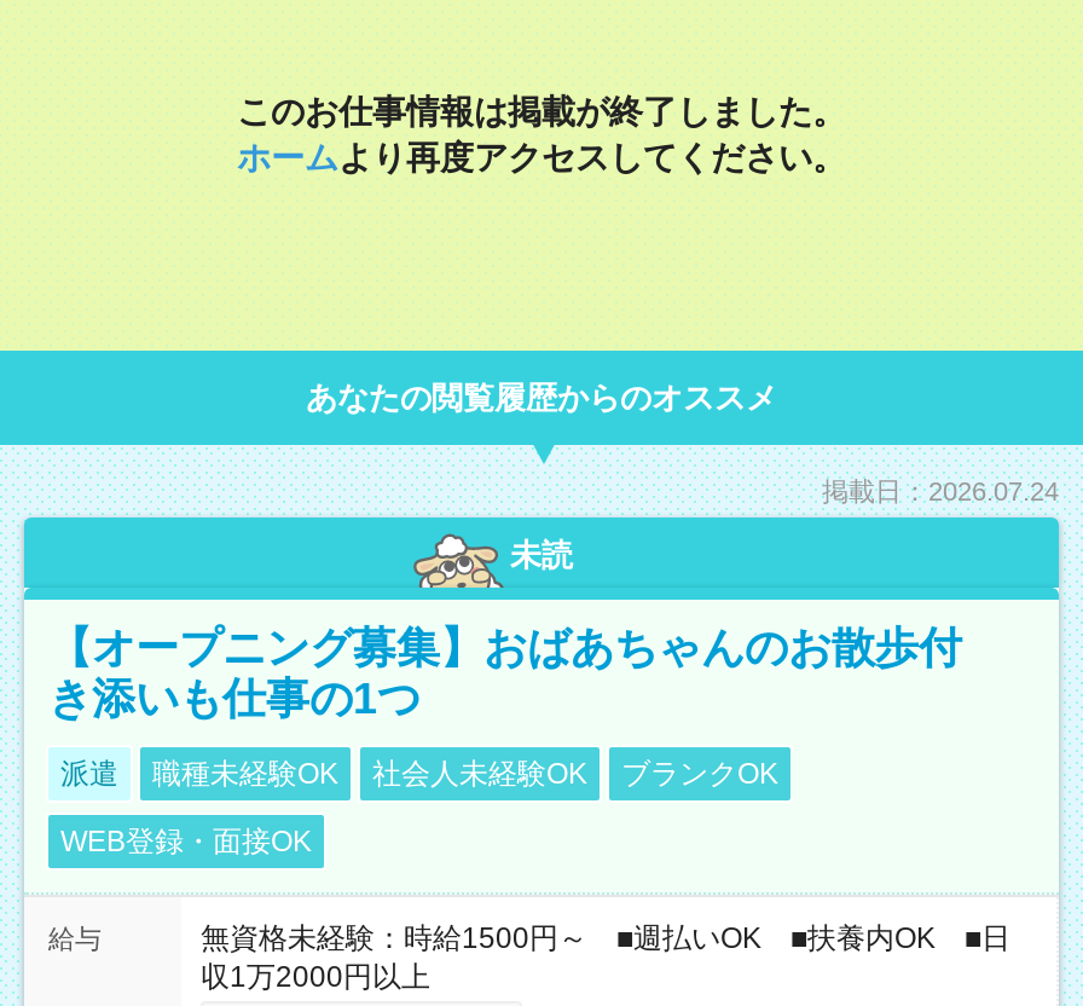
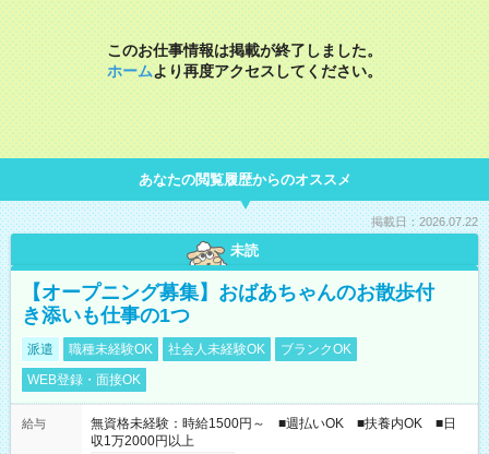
[822,476,1059,505] 掲載日：2026.07.24 -> [371,215,478,228] 掲載日：2026.07.22

